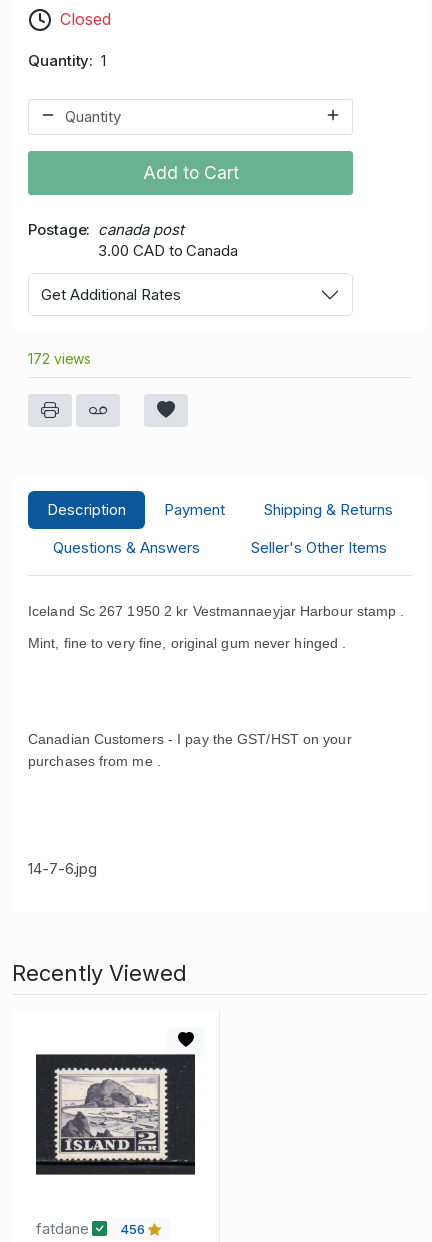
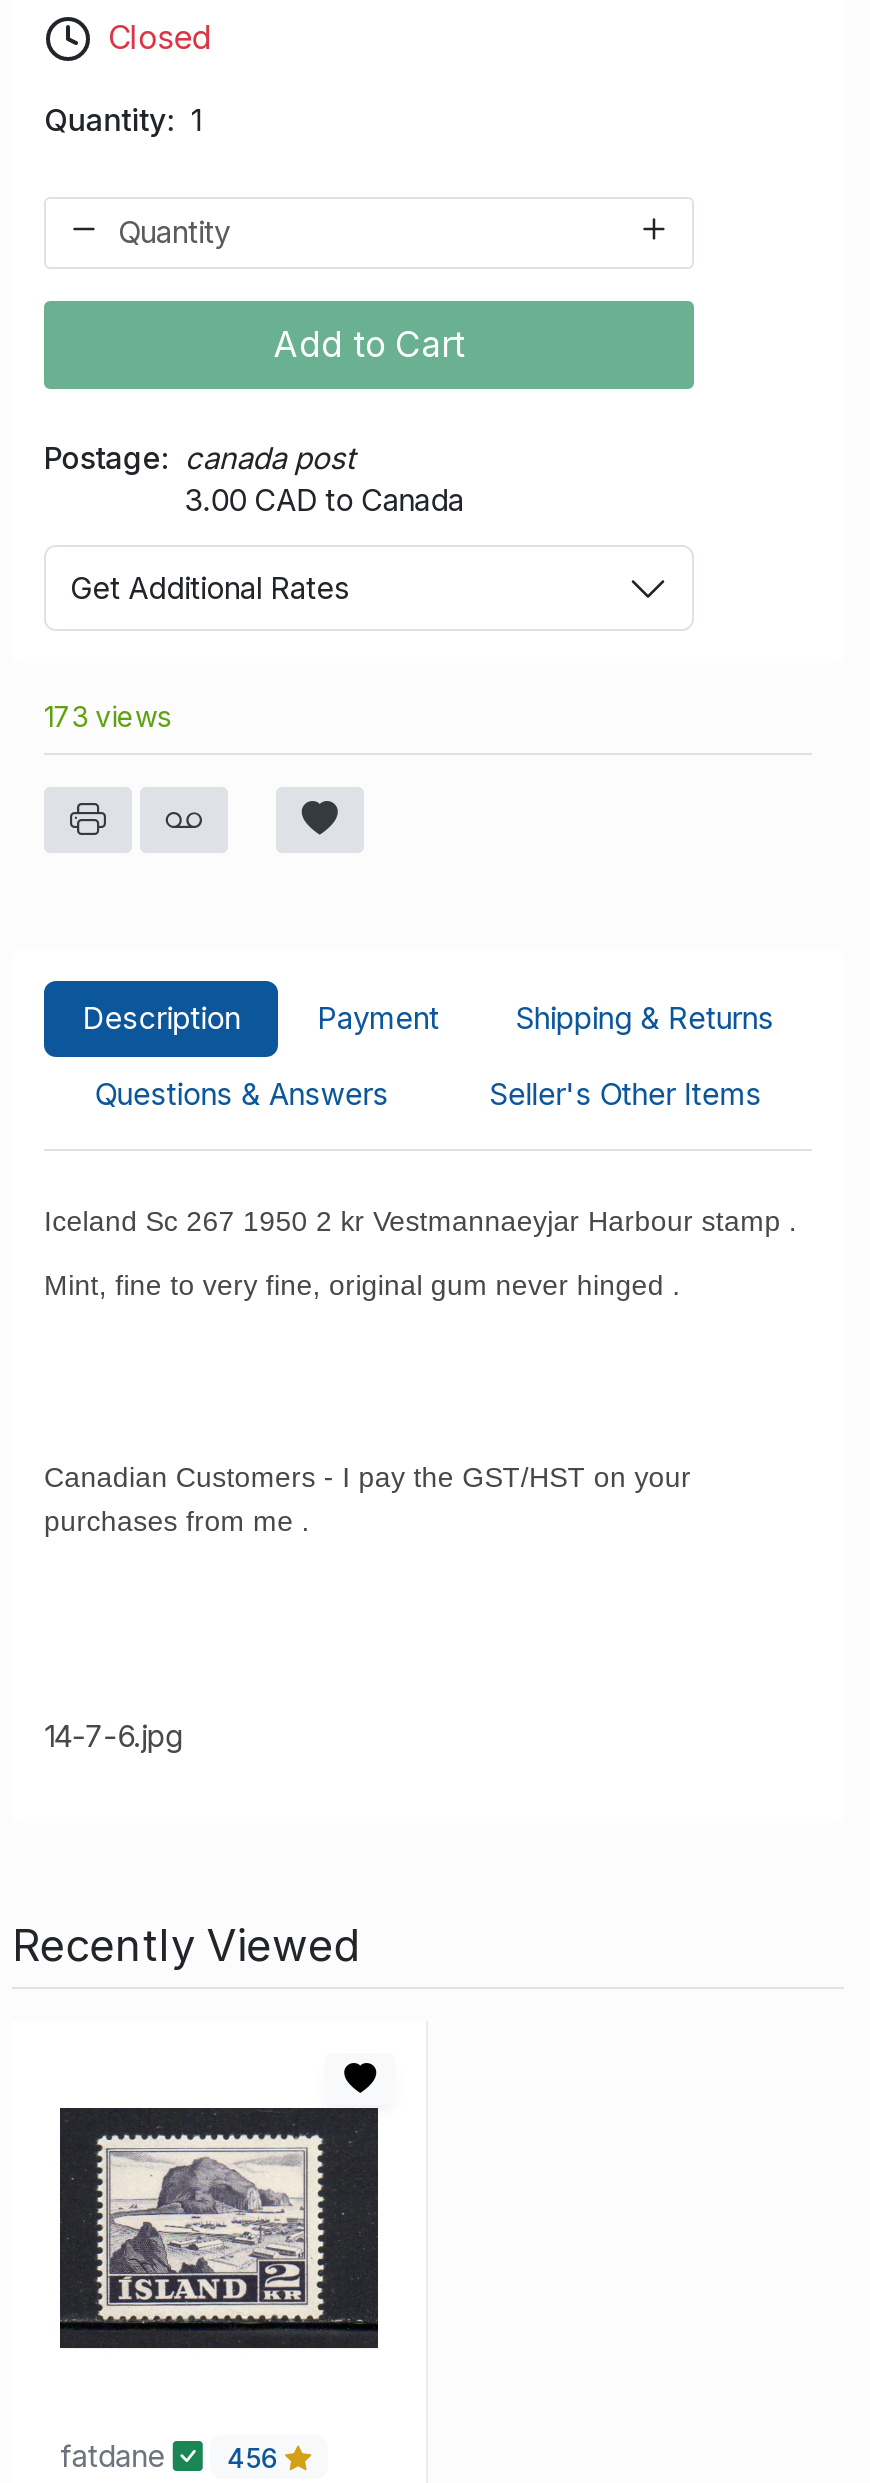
[28,350,91,367] 172 views -> [44,699,171,733] 173 views

